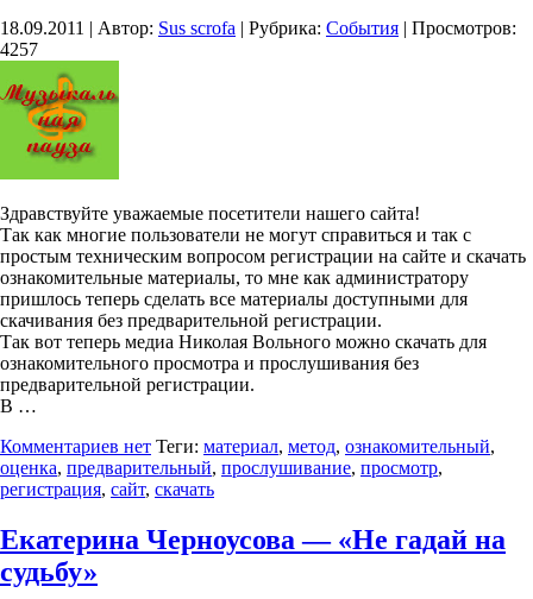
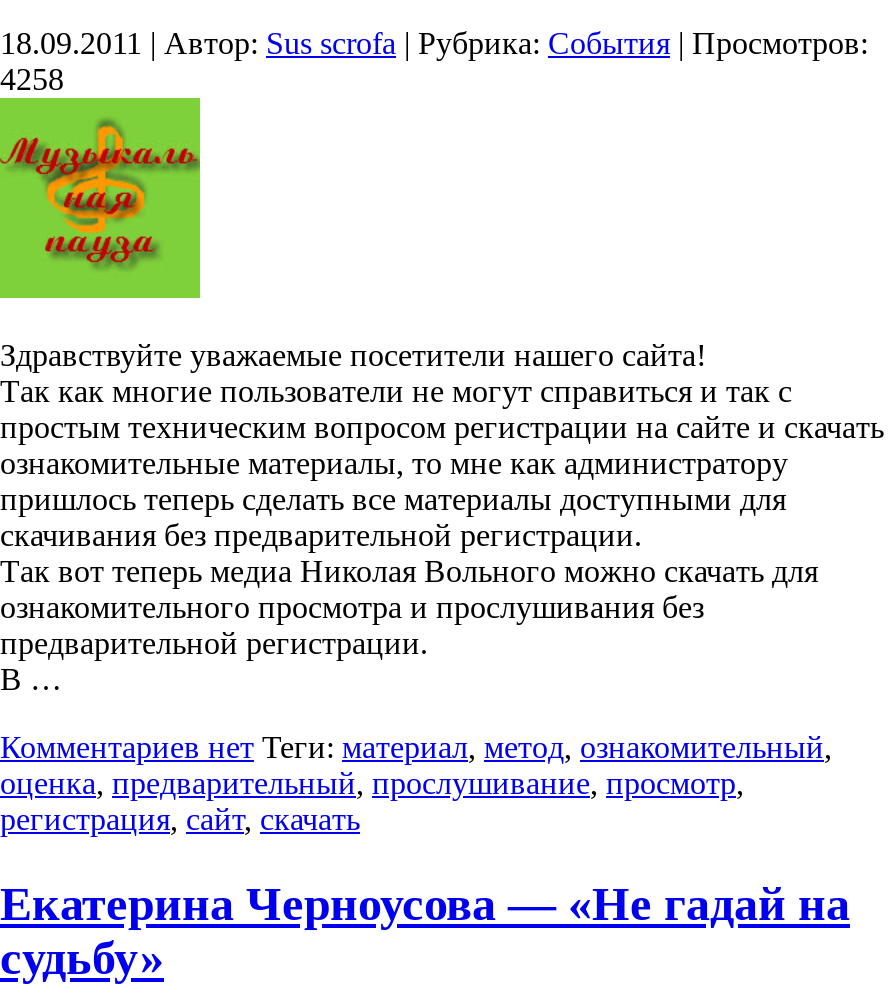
[0,39,38,60] 4257 -> [0,62,64,96] 4258

